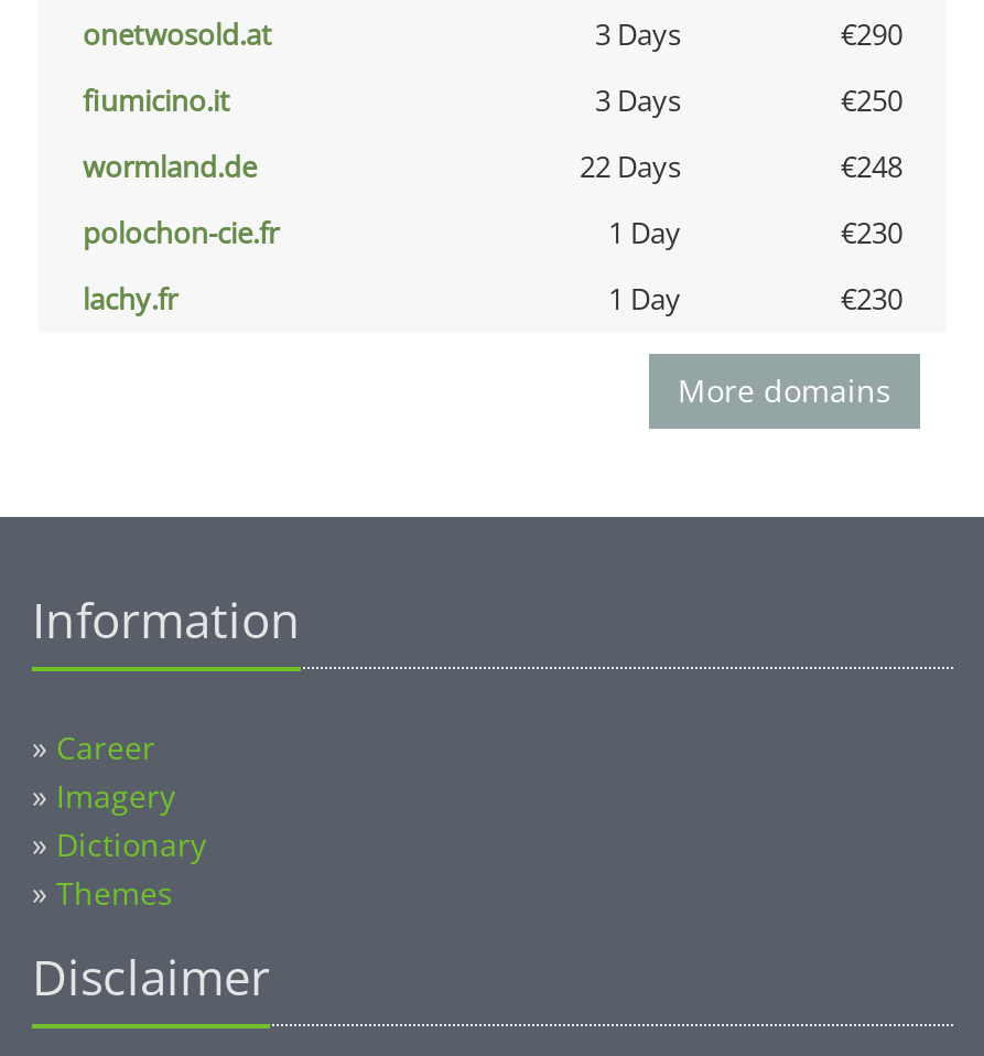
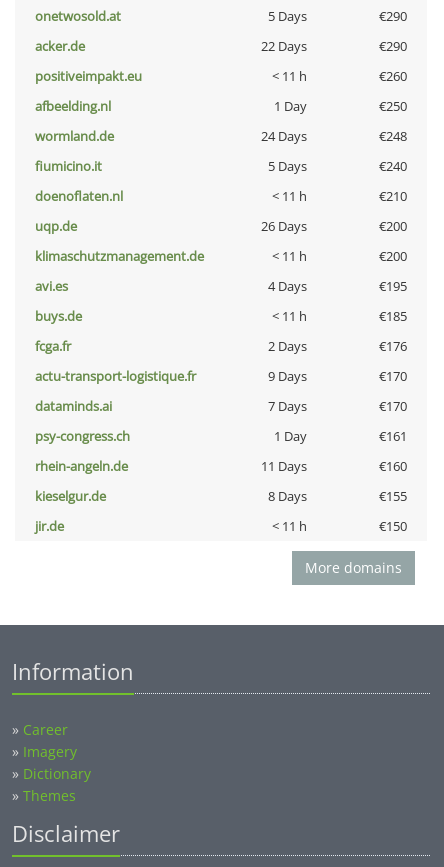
[595,14,681,54] 3 Days -> [267,7,306,25] 5 Days
[83,80,681,120] fiumicino.it | 3 Days -> [35,37,407,115] acker.de | 22 Days | €290 | positiveimpakt.eu | < 11 h | €260 | afbeelding.nl | 1 Day
[580,147,681,186] 22 Days -> [260,127,306,145] 24 Days
[83,213,279,252] polochon-cie.fr -> [35,157,407,445] fiumicino.it | 5 Days | €240 | doenoflaten.nl | < 11 h | €210 | uqp.de | 26 Days | €200 | klimaschutzmanagement.de | < 11 h | €200 | avi.es | 4 Days | €195 | buys.de | < 11 h | €185 | fcga.fr | 2 Days | €176 | actu-transport-logistique.fr | 9 Days | €170 | dataminds.ai | 7 Days | €170 | psy-congress.ch
[83,213,902,319] €230 | lachy.fr | 1 Day | €230 -> [35,427,407,535] €161 | rhein-angeln.de | 11 Days | €160 | kieselgur.de | 8 Days | €155 | jir.de | < 11 h | €150

